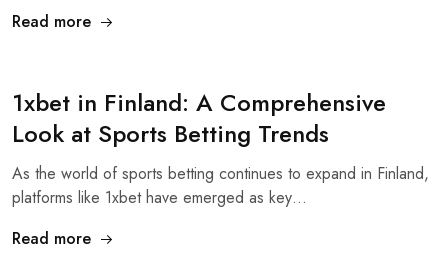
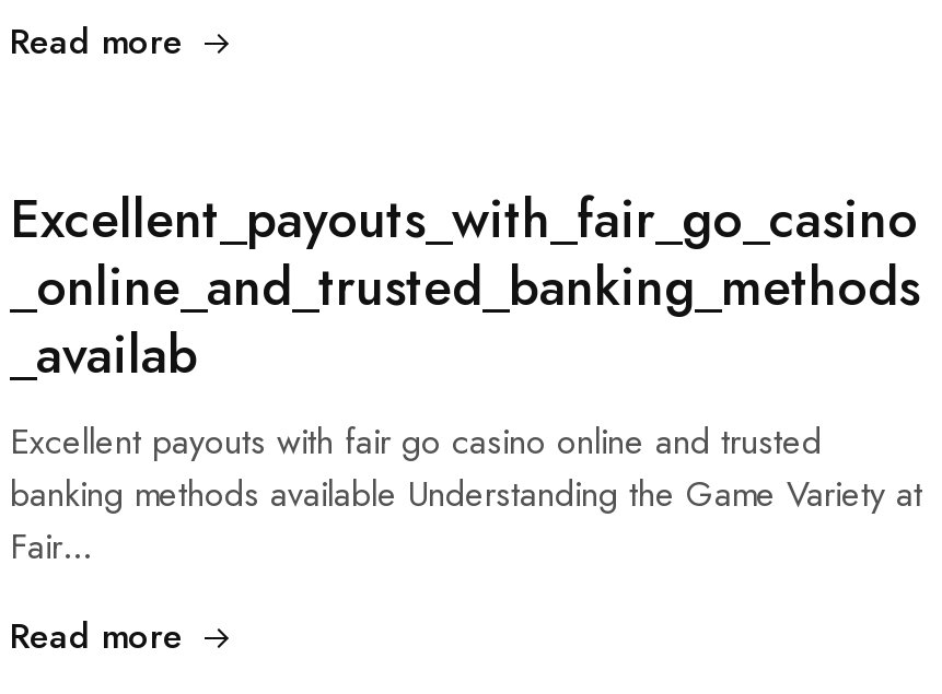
[12,85,429,209] 1xbet in Finland: A Comprehensive | Look at Sports Betting Trends | As the world of sports betting continues to expand in Finland, | platforms like 1xbet have emerged as key… -> [10,180,922,572] Excellent_payouts_with_fair_go_casino | _online_and_trusted_banking_methods | _availab | Excellent payouts with fair go casino online and trusted | banking methods available Understanding the Game Variety at | Fair…

